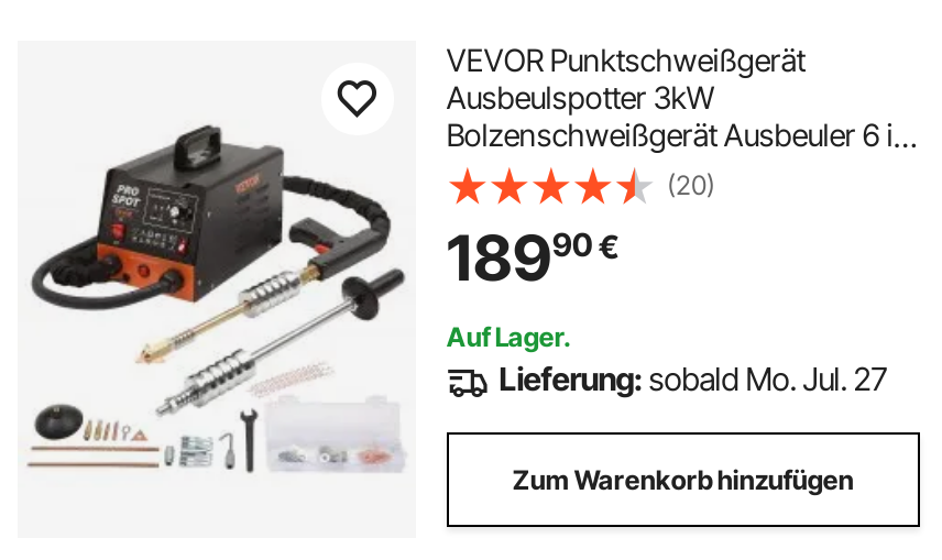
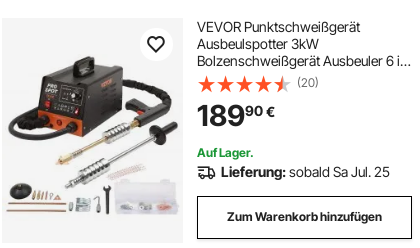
[499,360,886,398] Lieferung: sobald Mo. Jul. 27 -> [221,163,390,180] Lieferung: sobald Sa Jul. 25

